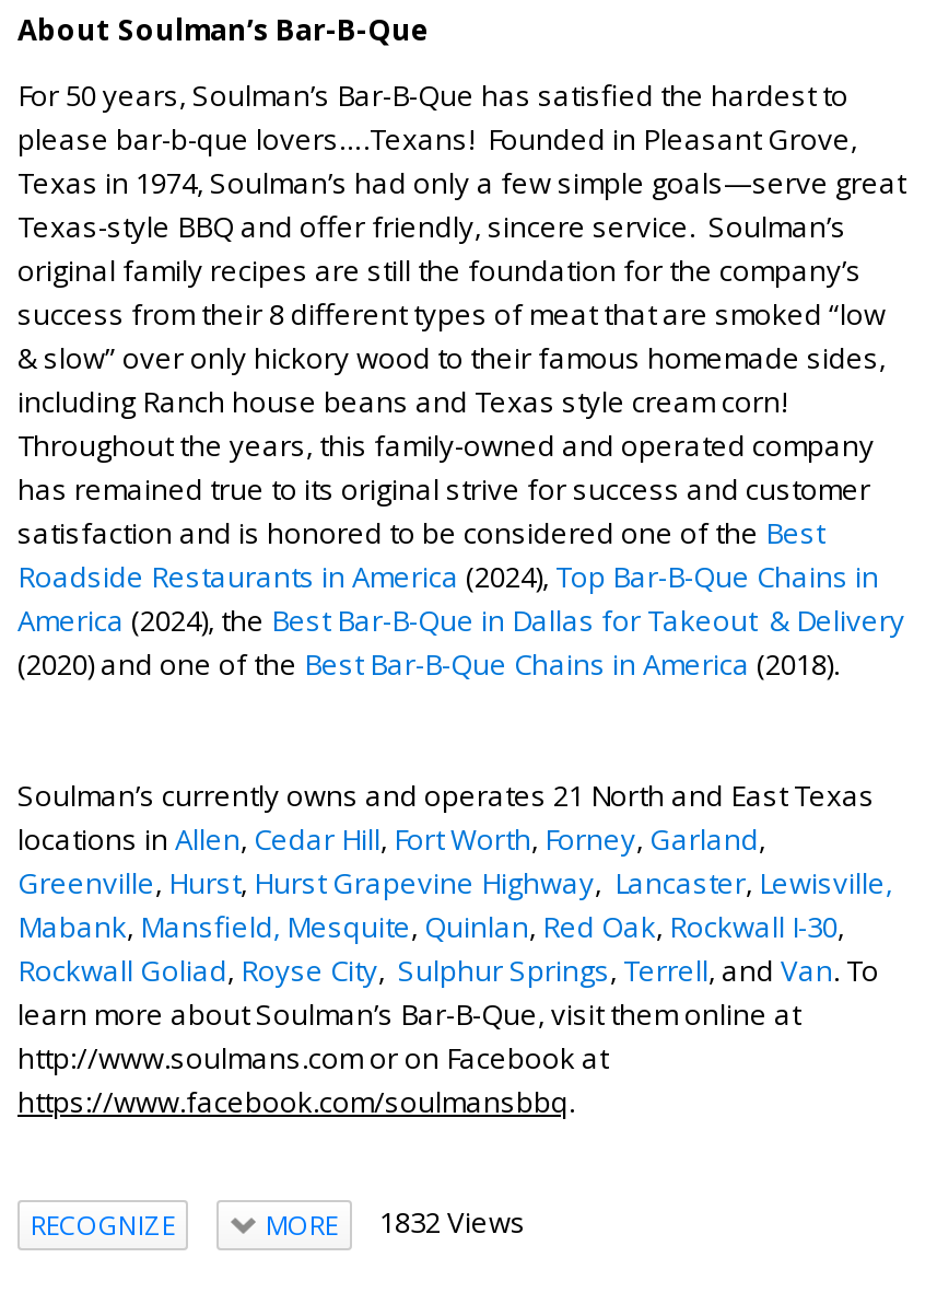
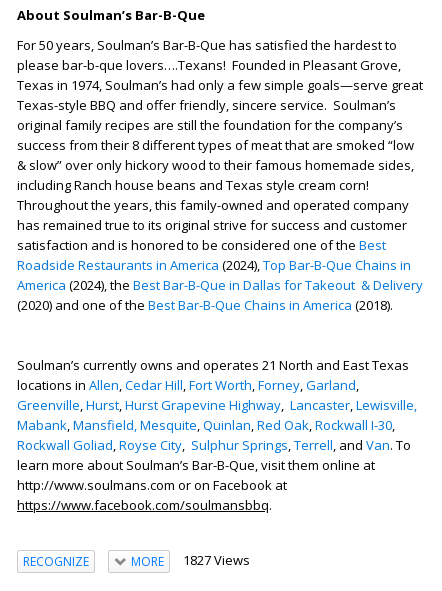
[266,1202,526,1244] MORE 1832 Views -> [130,551,249,570] MORE 1827 Views

